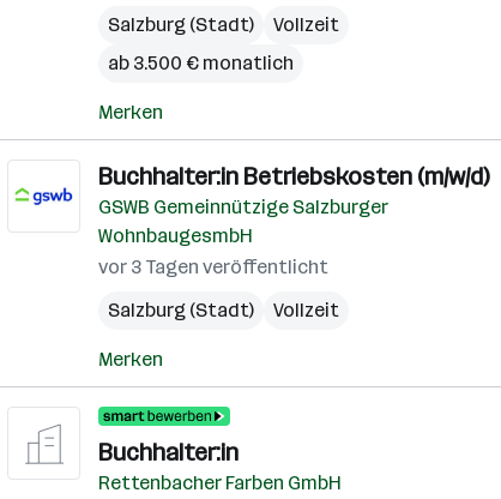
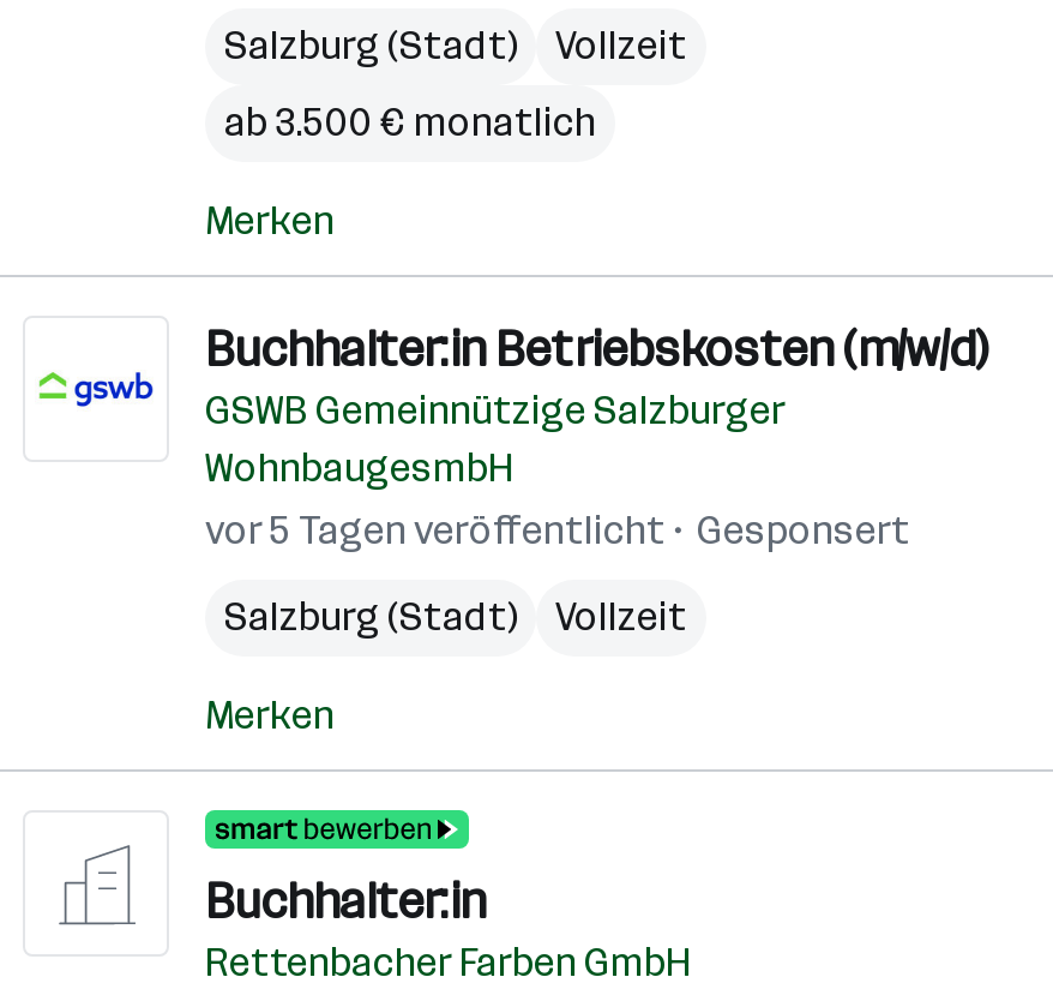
[98,255,328,278] vor 3 Tagen veröffentlicht -> [205,508,910,553] vor 5 Tagen veröffentlicht | Gesponsert

